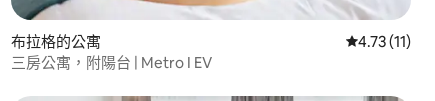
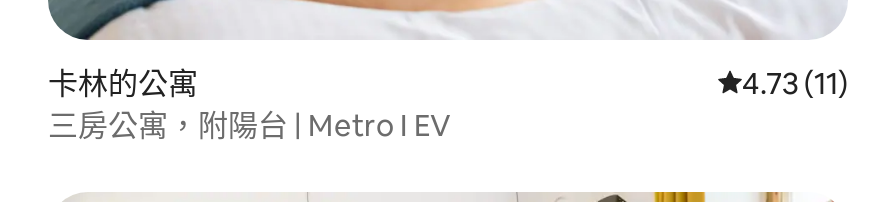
[11,32,101,51] 布拉格的公寓 -> [48,64,198,102] 卡林的公寓

